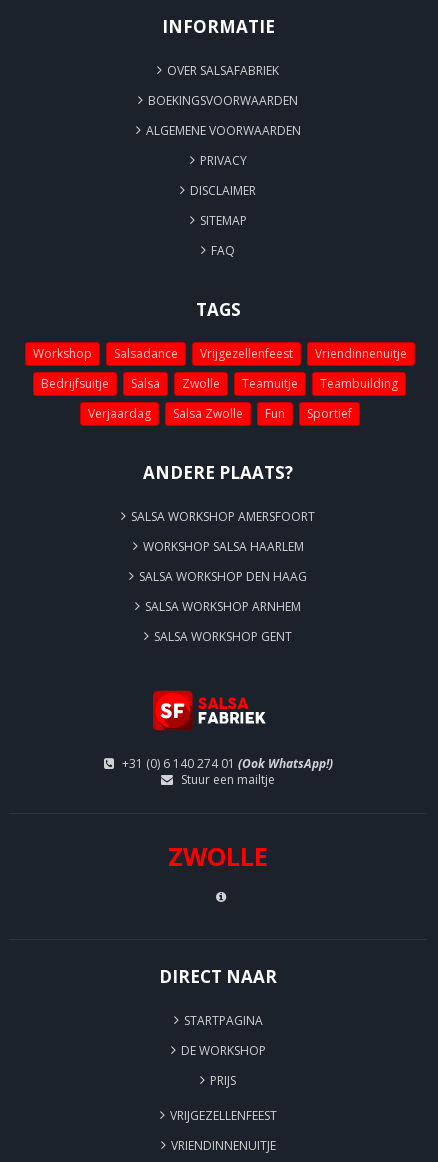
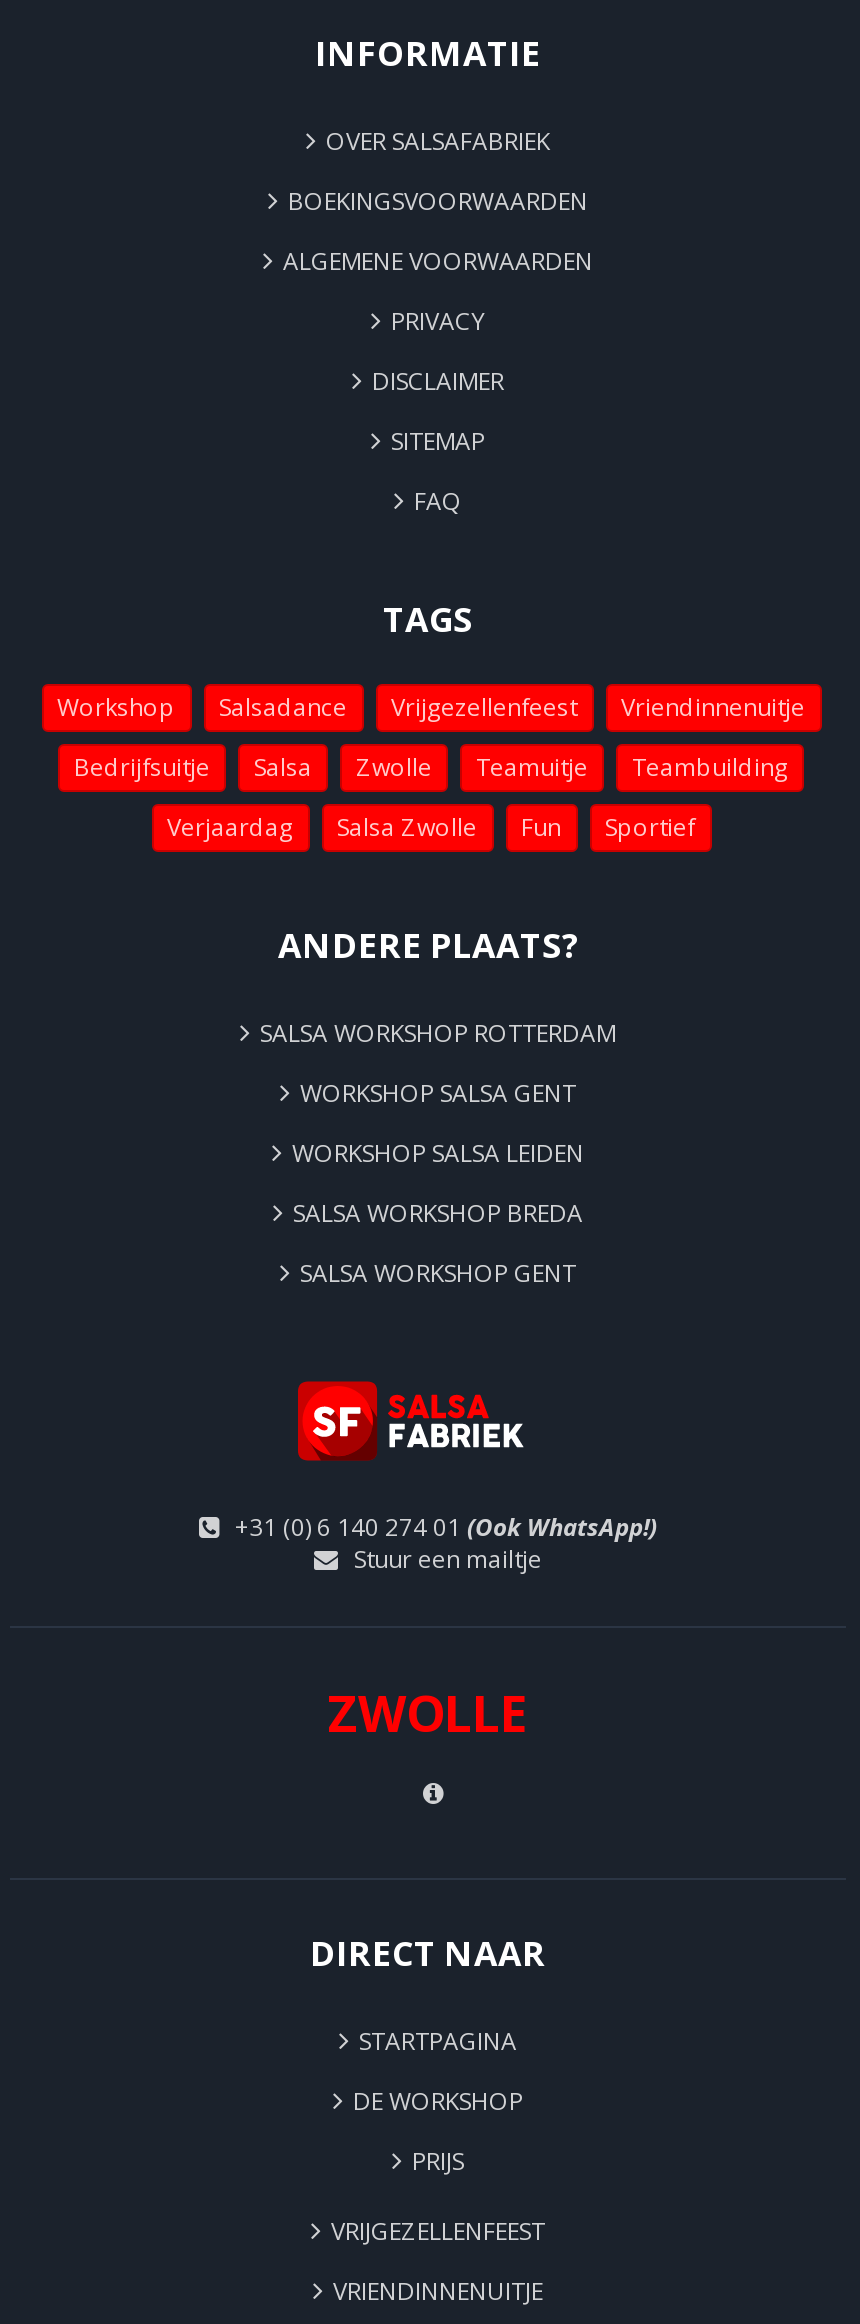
[131,508,315,525] SALSA WORKSHOP AMERSFOORT -> [260,1015,616,1049] SALSA WORKSHOP ROTTERDAM
[142,538,303,555] WORKSHOP SALSA HAARLEM -> [300,1075,576,1109] WORKSHOP SALSA GENT
[139,568,307,585] SALSA WORKSHOP DEN HAAG -> [292,1135,584,1169] WORKSHOP SALSA LEIDEN
[145,598,301,615] SALSA WORKSHOP ARNHEM -> [293,1195,583,1229] SALSA WORKSHOP BREDA

